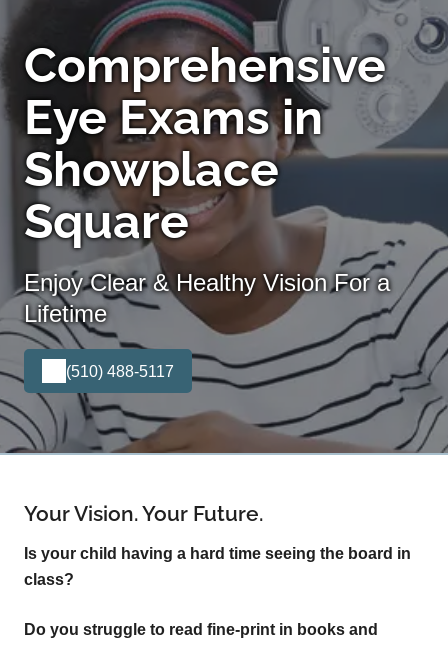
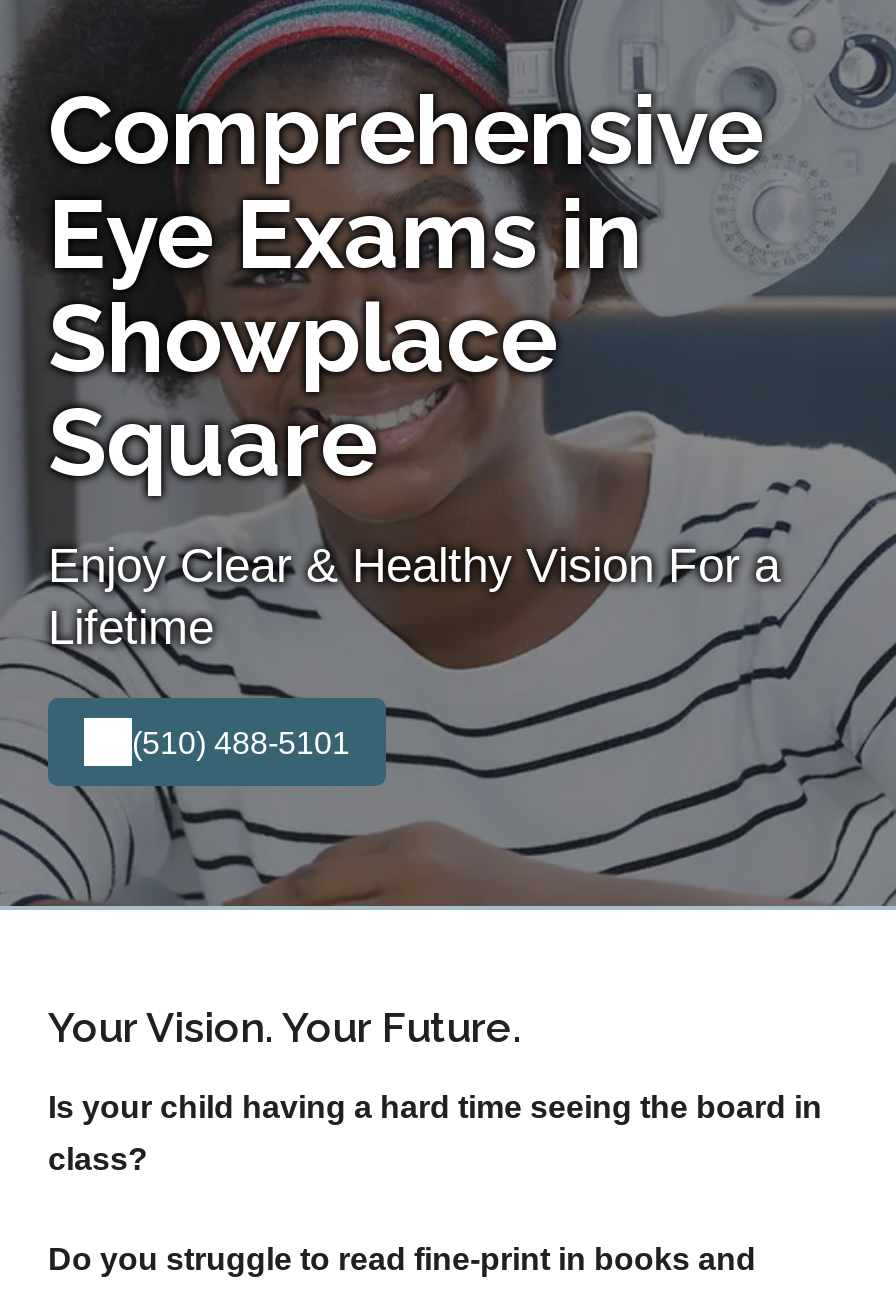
[66,363,174,380] (510) 488-5117 -> [132,726,350,760] (510) 488-5101

